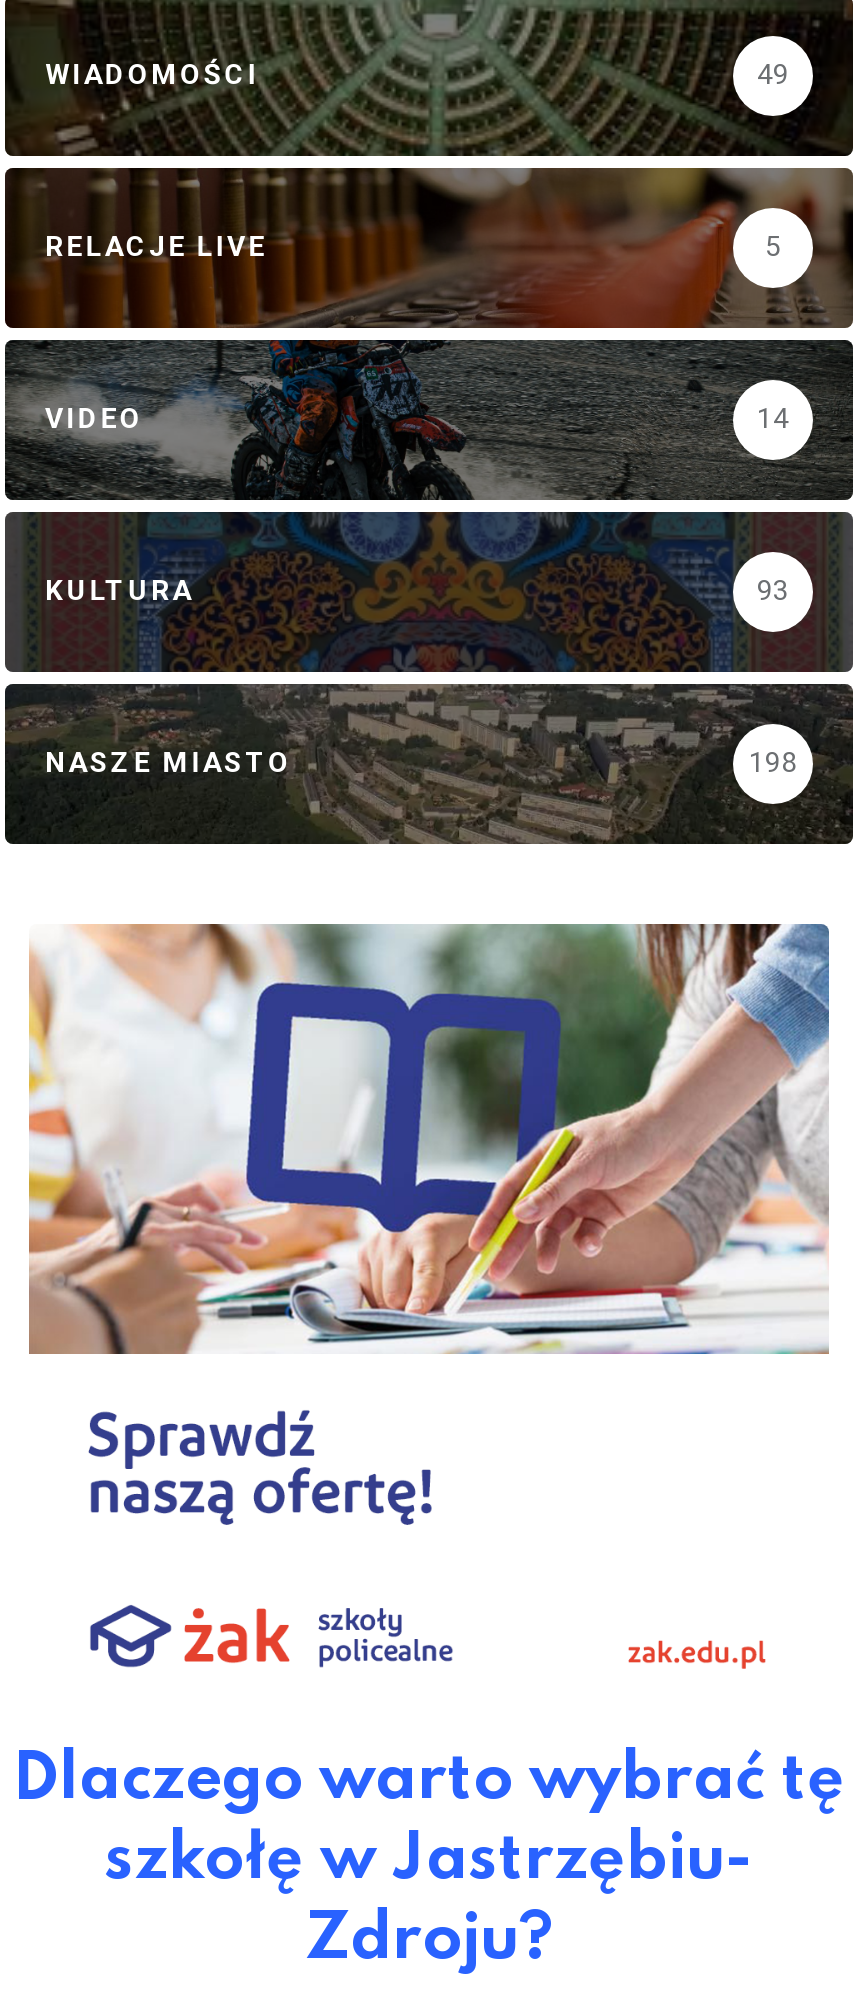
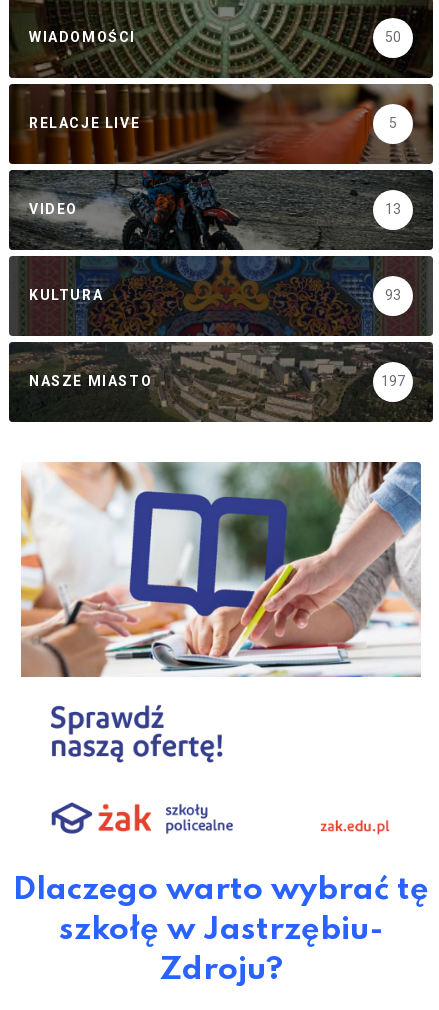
[757,59,789,91] 49 -> [385,29,401,45] 50
[757,403,789,435] 14 -> [385,201,401,217] 13
[749,747,797,779] 198 -> [381,373,405,389] 197

